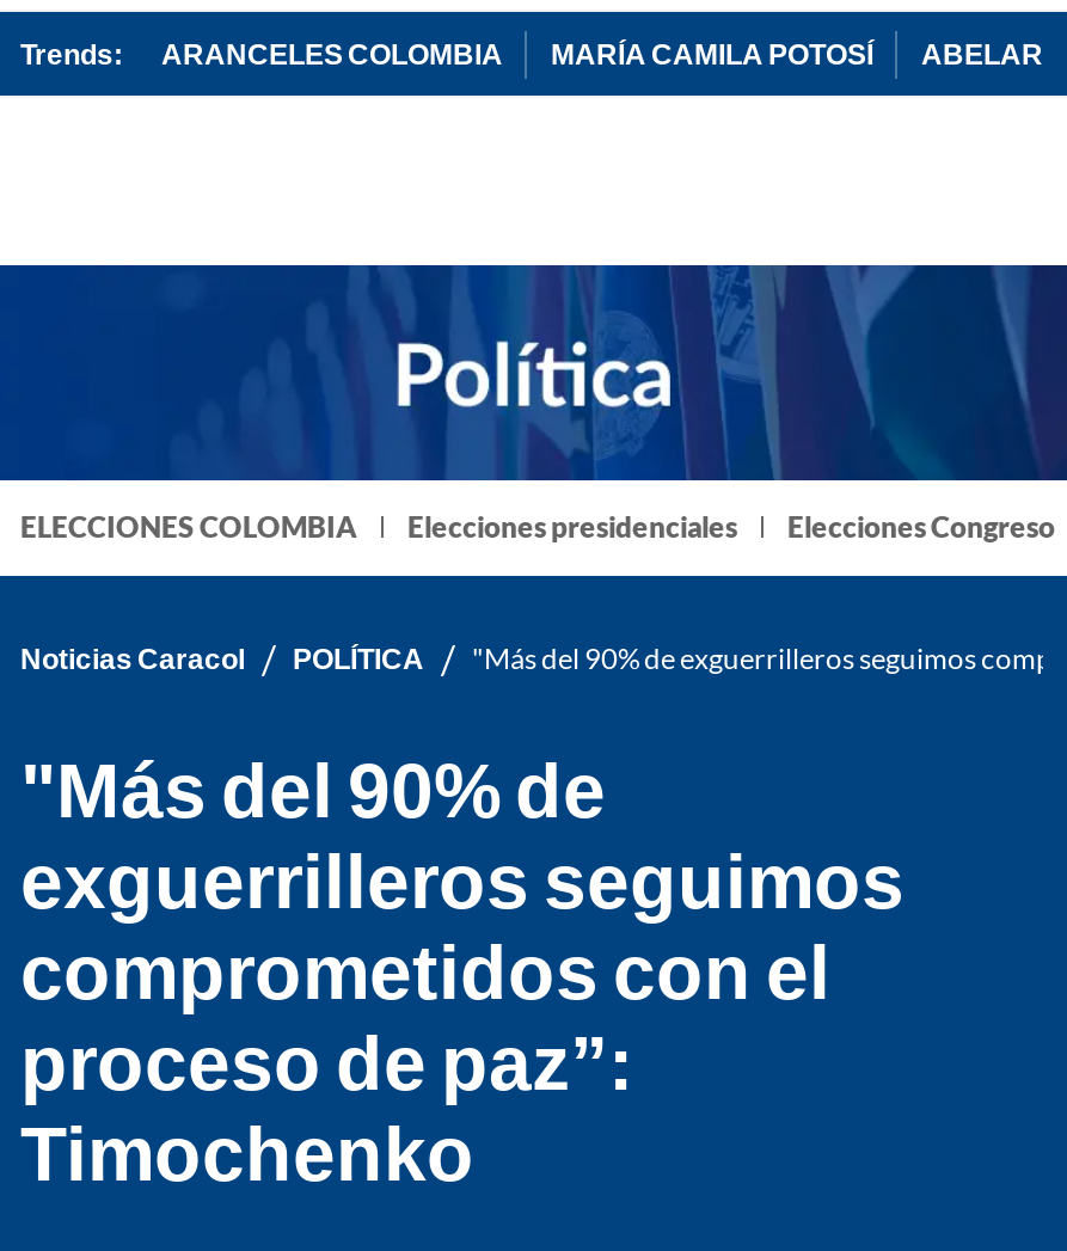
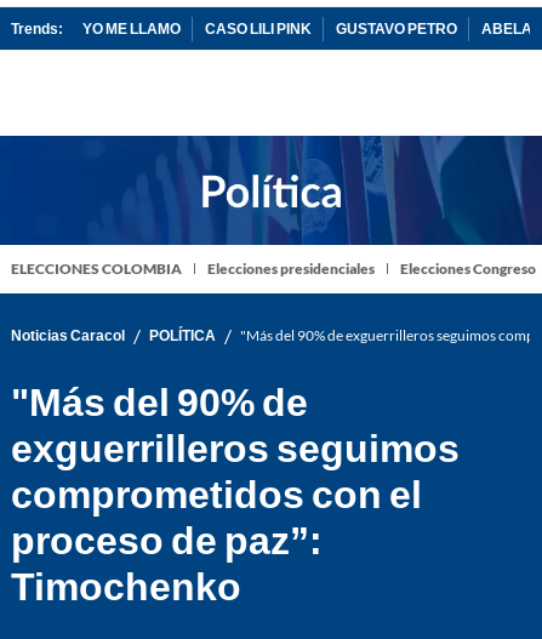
[161,36,873,72] ARANCELES COLOMBIA | MARÍA CAMILA POTOSÍ -> [82,19,457,38] YO ME LLAMO | CASO LILI PINK | GUSTAVO PETRO

